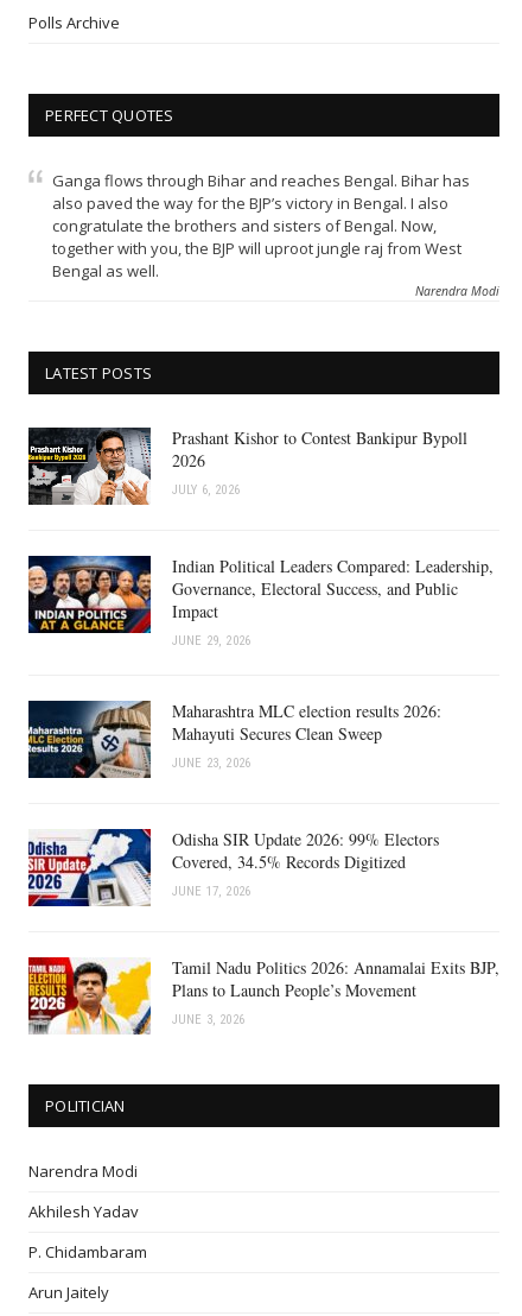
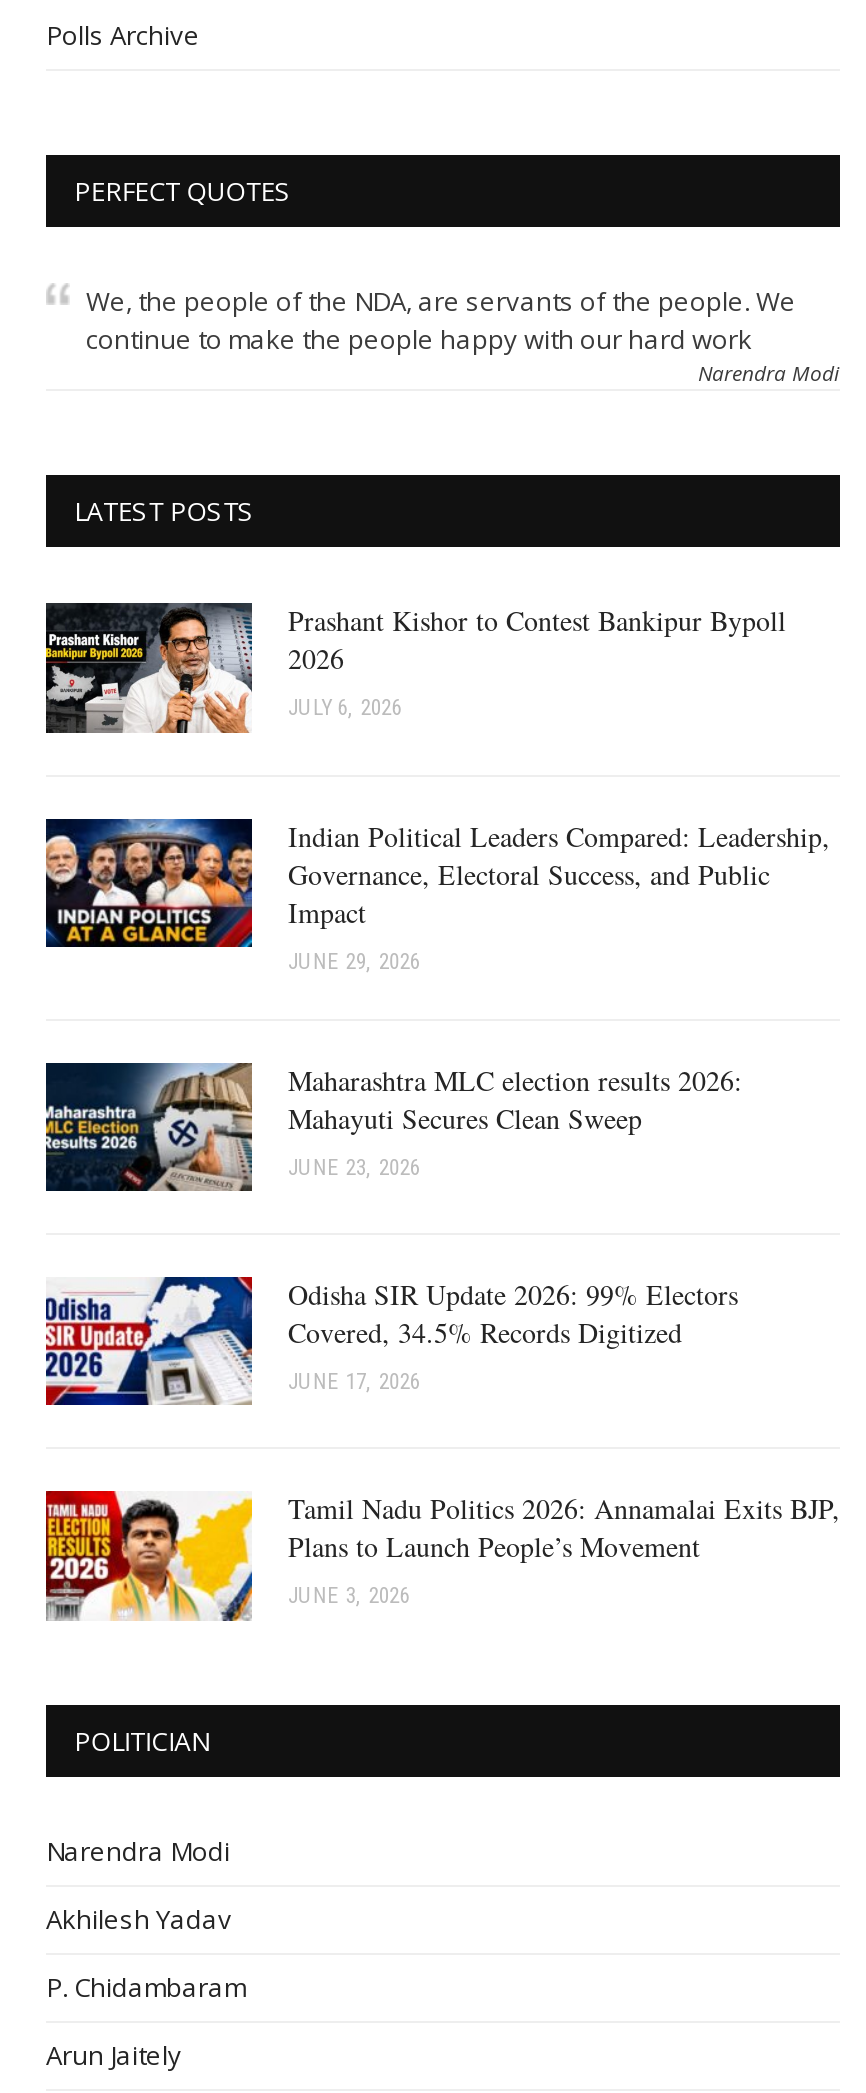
[52,170,470,281] Ganga flows through Bihar and reaches Bengal. Bihar has | also paved the way for the BJP’s victory in Bengal. I also | congratulate the brothers and sisters of Bengal. Now, | together with you, the BJP will uproot jungle raj from West | Bengal as well. -> [86,283,796,357] We, the people of the NDA, are servants of the people. We | continue to make the people happy with our hard work

